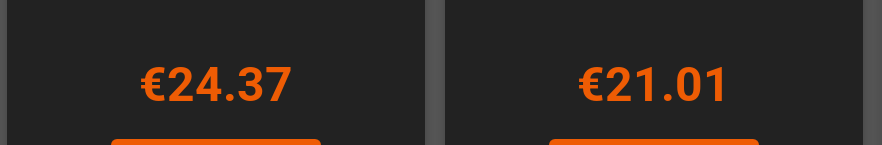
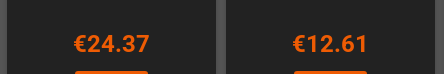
[577,57,731,113] €21.01 -> [292,30,369,58] €12.61

